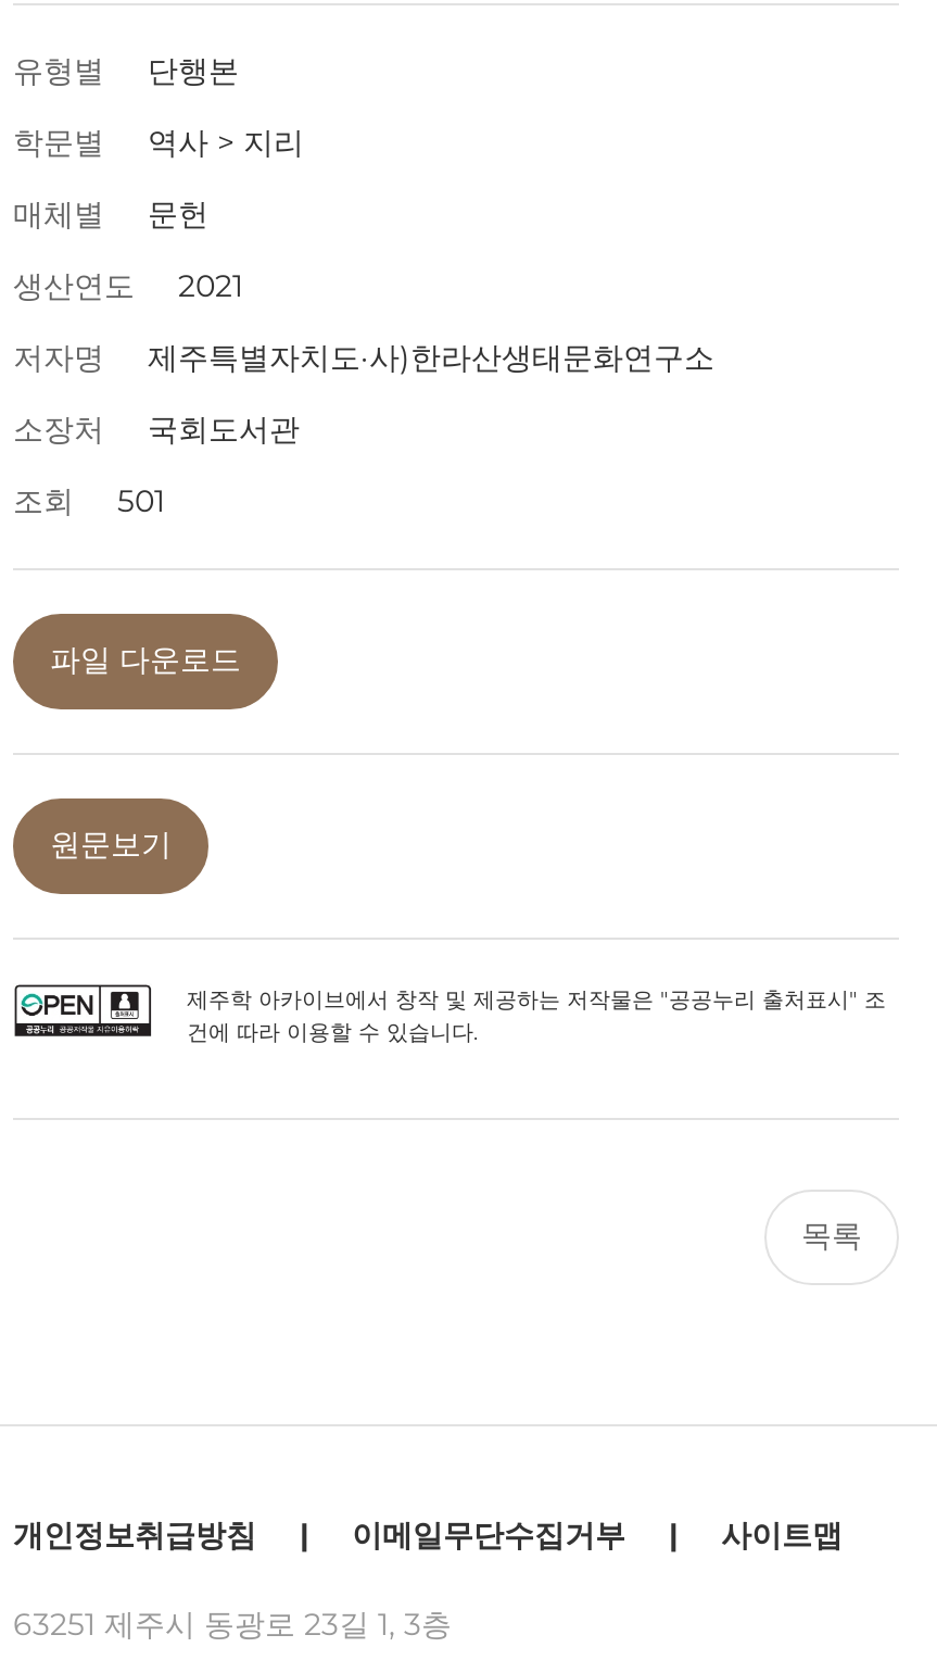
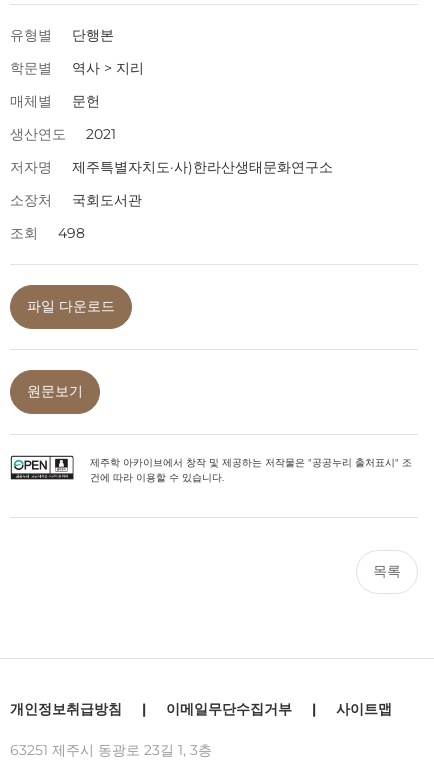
[13,481,165,520] 조회 501 -> [10,224,85,242] 조회 498

